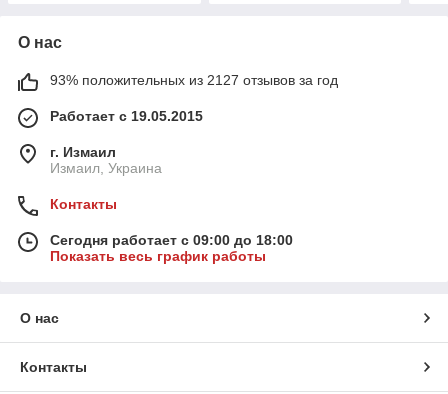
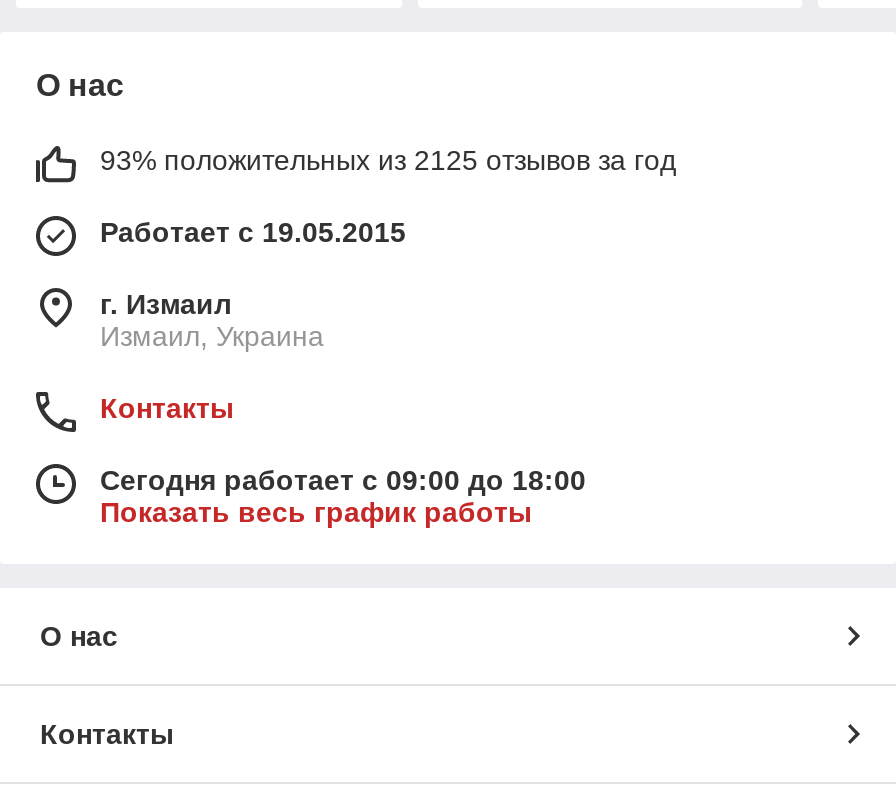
[50,72,338,88] 93% положительных из 2127 отзывов за год -> [100,144,676,176] 93% положительных из 2125 отзывов за год

